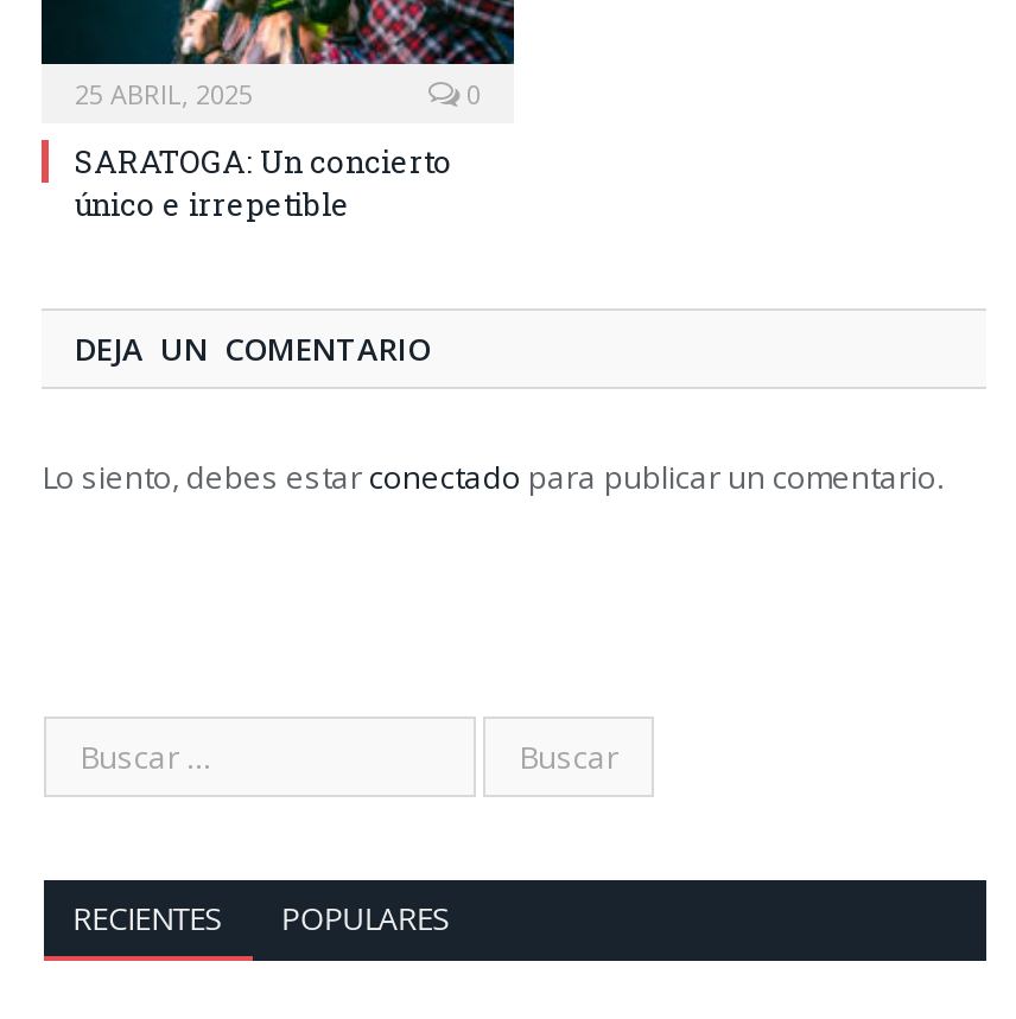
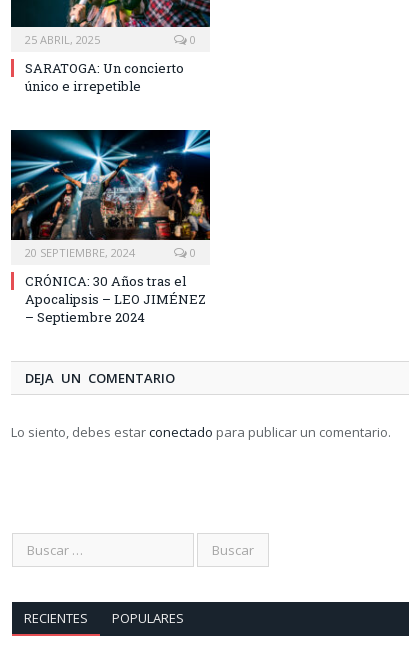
none -> [10,129,211,326] [image] | 20 SEPTIEMBRE, 2024 | 0 | CRÓNICA: 30 Años tras el | Apocalipsis – LEO JIMÉNEZ | – Septiembre 2024

